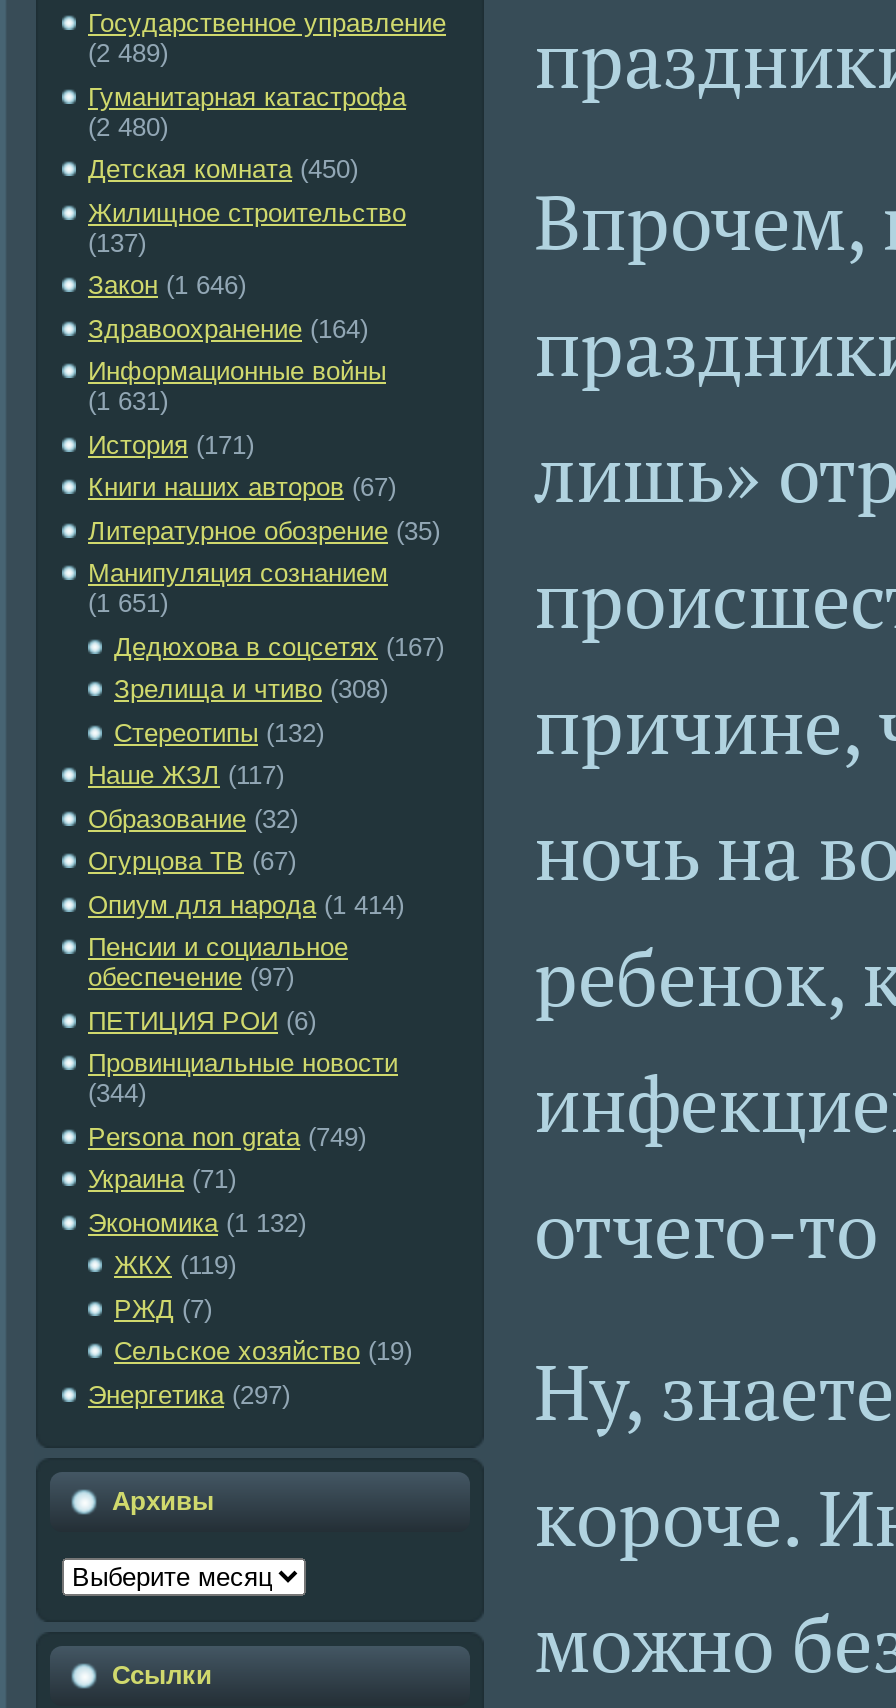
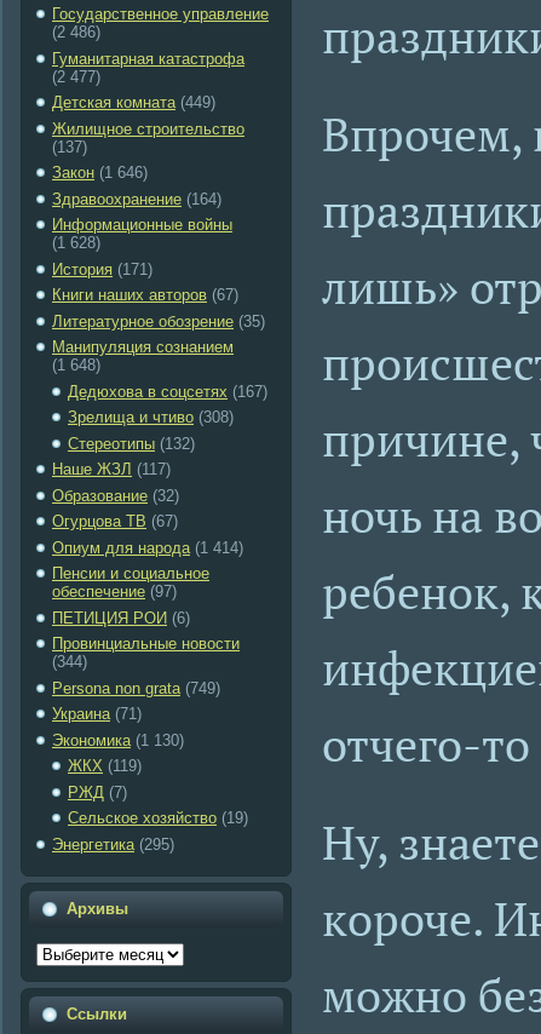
[88,38,168,68] (2 489) -> [52,23,100,41] (2 486)
[88,111,168,141] (2 480) -> [52,67,100,85] (2 477)
[88,154,358,184] Детская комната (450) -> [52,93,215,111] Детская комната (449)
[88,386,168,416] (1 631) -> [52,234,100,252] (1 628)
[88,588,168,618] (1 651) -> [52,356,100,374] (1 648)
[88,1207,306,1237] Экономика (1 132) -> [52,731,184,749] Экономика (1 130)
[88,1379,290,1409] Энергетика (297) -> [52,835,174,853] Энергетика (295)

